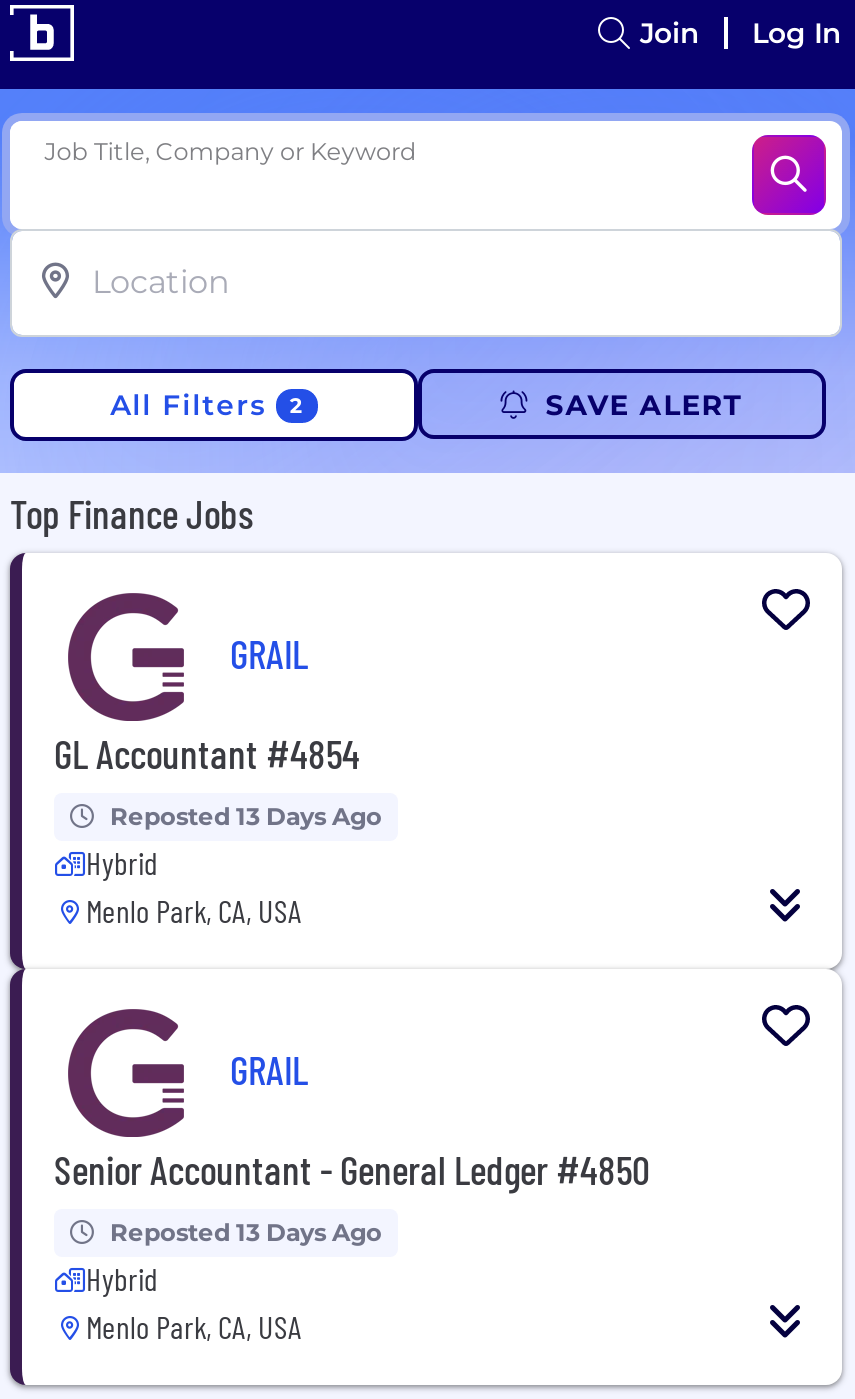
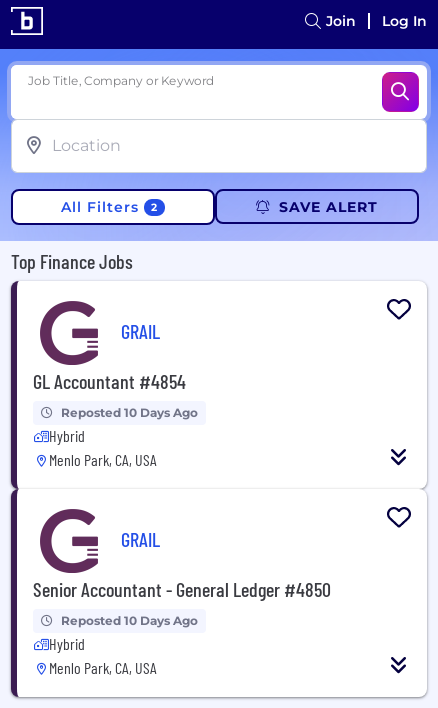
[110,800,382,830] Reposted 13 Days Ago -> [61,405,198,420] Reposted 10 Days Ago
[110,1216,382,1246] Reposted 13 Days Ago -> [61,613,198,628] Reposted 10 Days Ago

